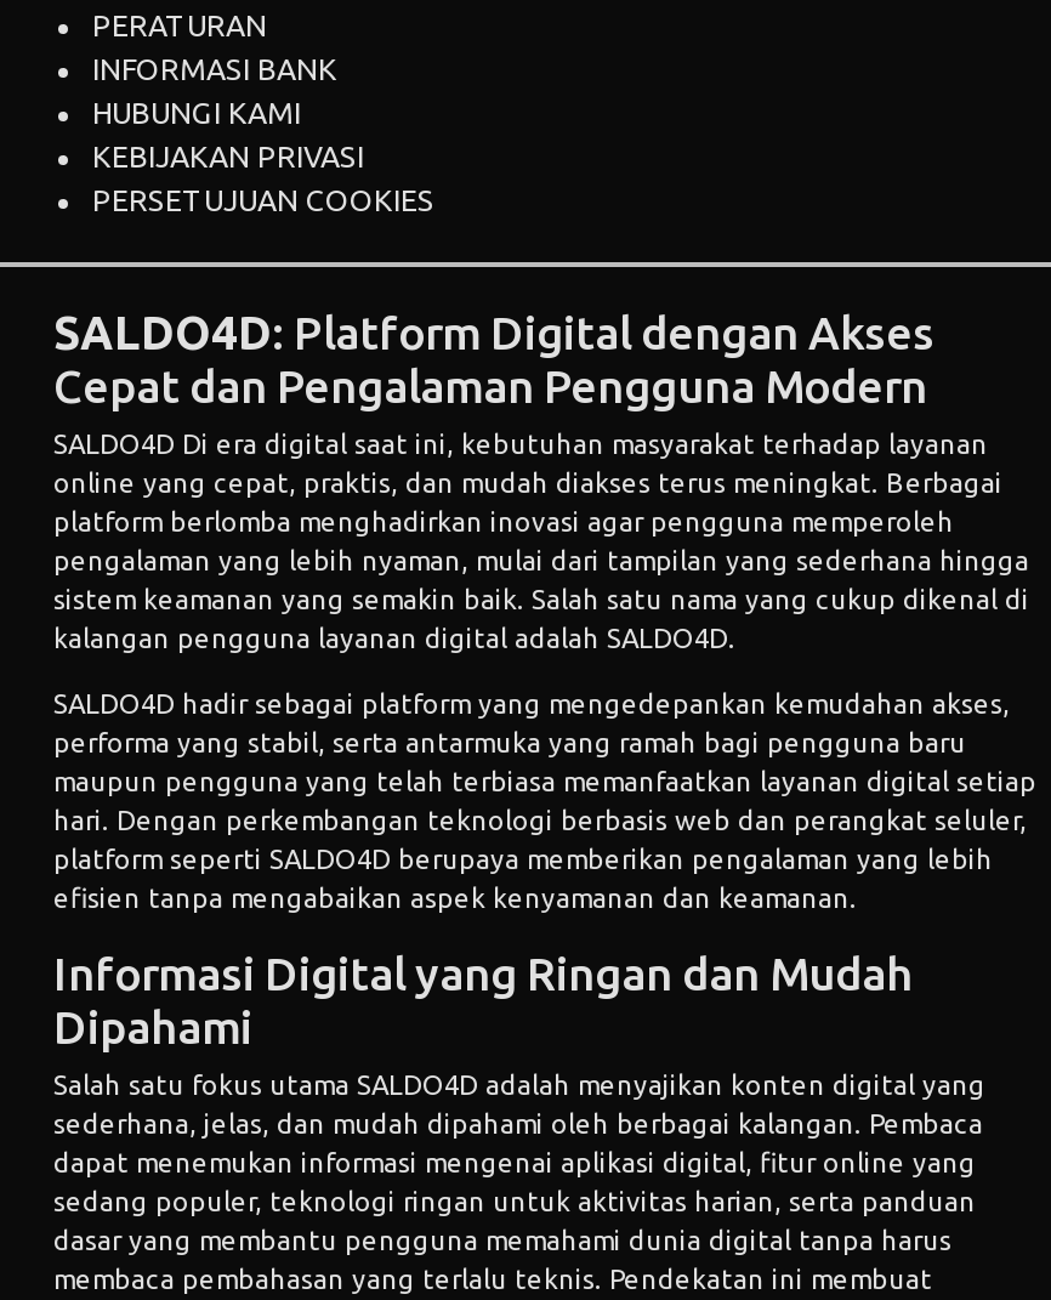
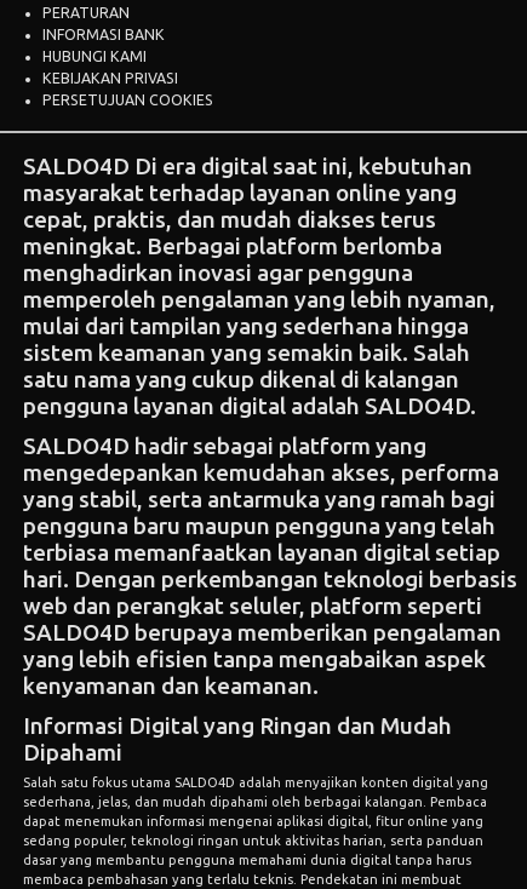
[53,305,1029,654] SALDO4D: Platform Digital dengan Akses | Cepat dan Pengalaman Pengguna Modern | SALDO4D Di era digital saat ini, kebutuhan masyarakat terhadap layanan | online yang cepat, praktis, dan mudah diakses terus meningkat. Berbagai | platform berlomba menghadirkan inovasi agar pengguna memperoleh | pengalaman yang lebih nyaman, mulai dari tampilan yang sederhana hingga | sistem keamanan yang semakin baik. Salah satu nama yang cukup dikenal di | kalangan pengguna layanan digital adalah SALDO4D. -> [23,152,496,419] SALDO4D Di era digital saat ini, kebutuhan | masyarakat terhadap layanan online yang | cepat, praktis, dan mudah diakses terus | meningkat. Berbagai platform berlomba | menghadirkan inovasi agar pengguna | memperoleh pengalaman yang lebih nyaman, | mulai dari tampilan yang sederhana hingga | sistem keamanan yang semakin baik. Salah | satu nama yang cukup dikenal di kalangan | pengguna layanan digital adalah SALDO4D.

